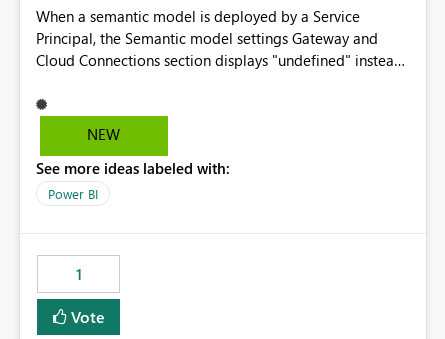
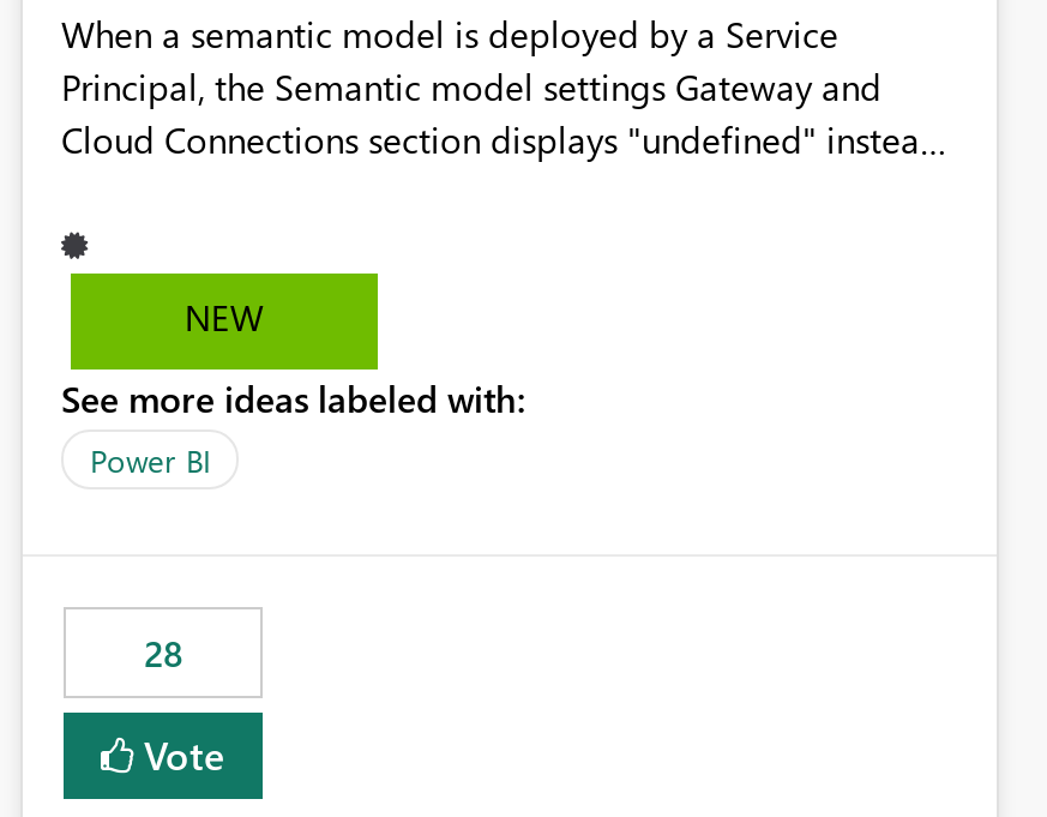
[75,264,81,284] 1 -> [144,630,182,678] 28

